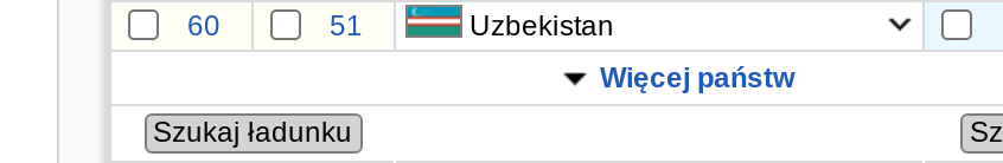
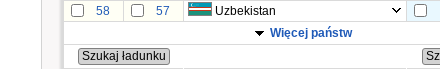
[187,9,221,43] 60 -> [96,4,110,18] 58
[330,9,363,43] 51 -> [156,4,170,18] 57

